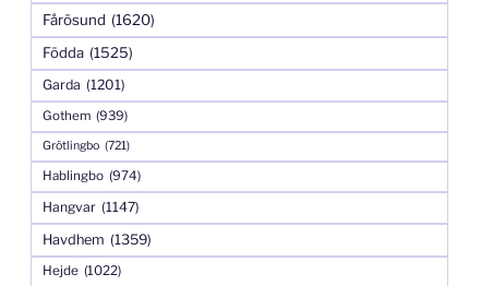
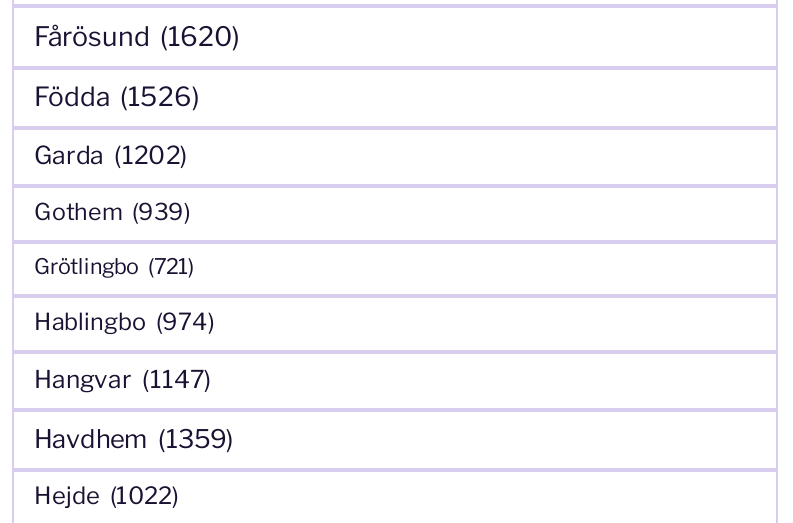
[43,43,133,61] Födda (1525) -> [34,79,200,111] Födda (1526)
[43,76,125,92] Garda (1201) -> [34,139,188,169] Garda (1202)

